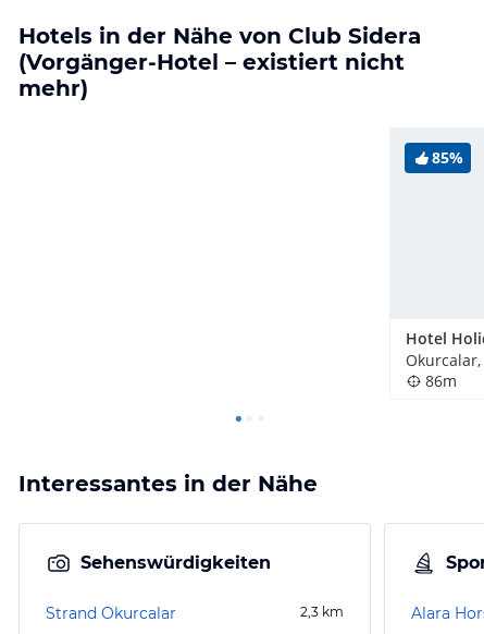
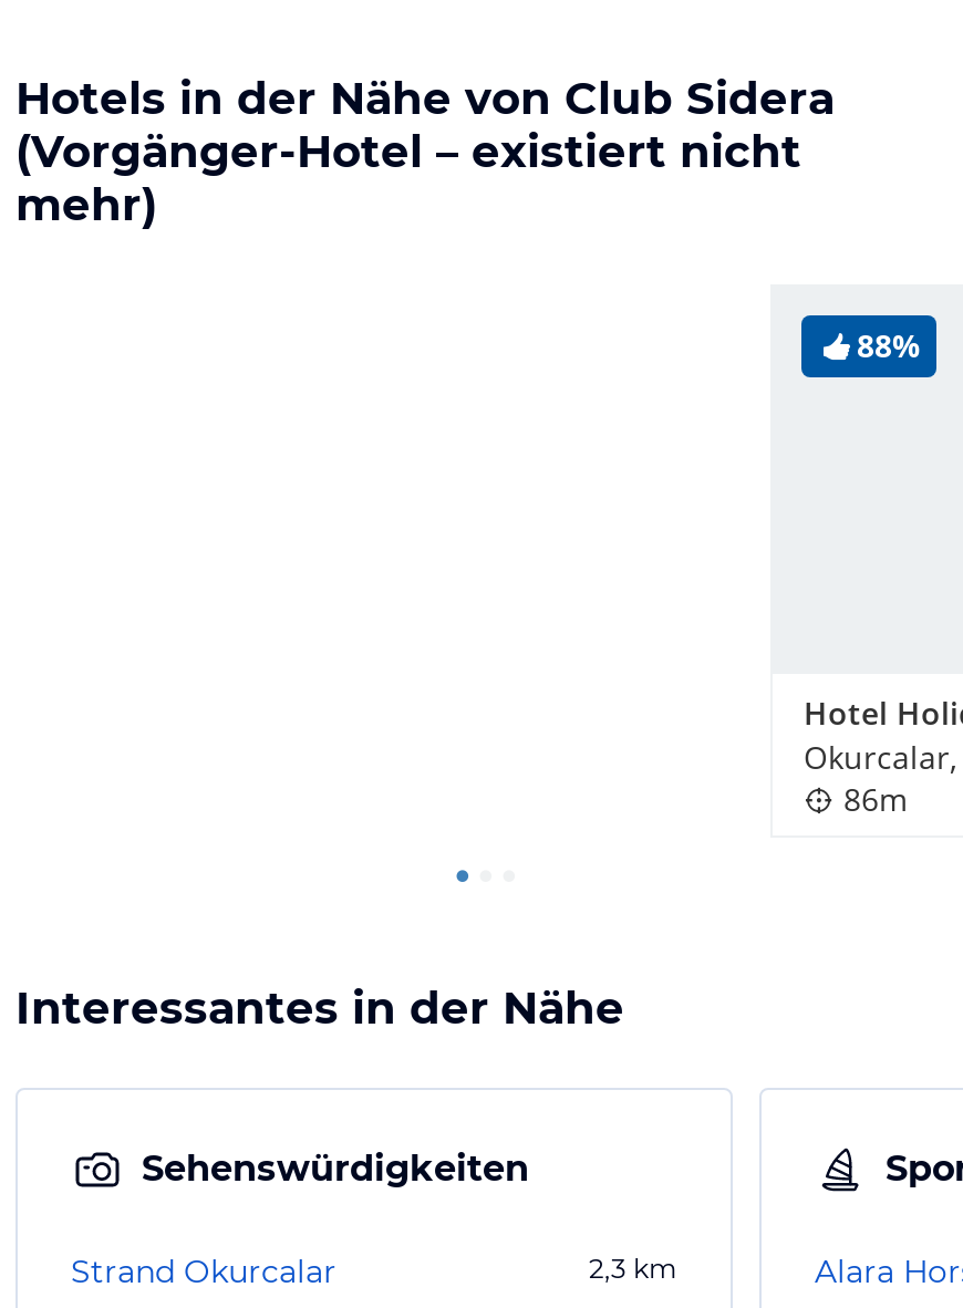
[432,147,463,168] 85% -> [857,324,921,366] 88%

